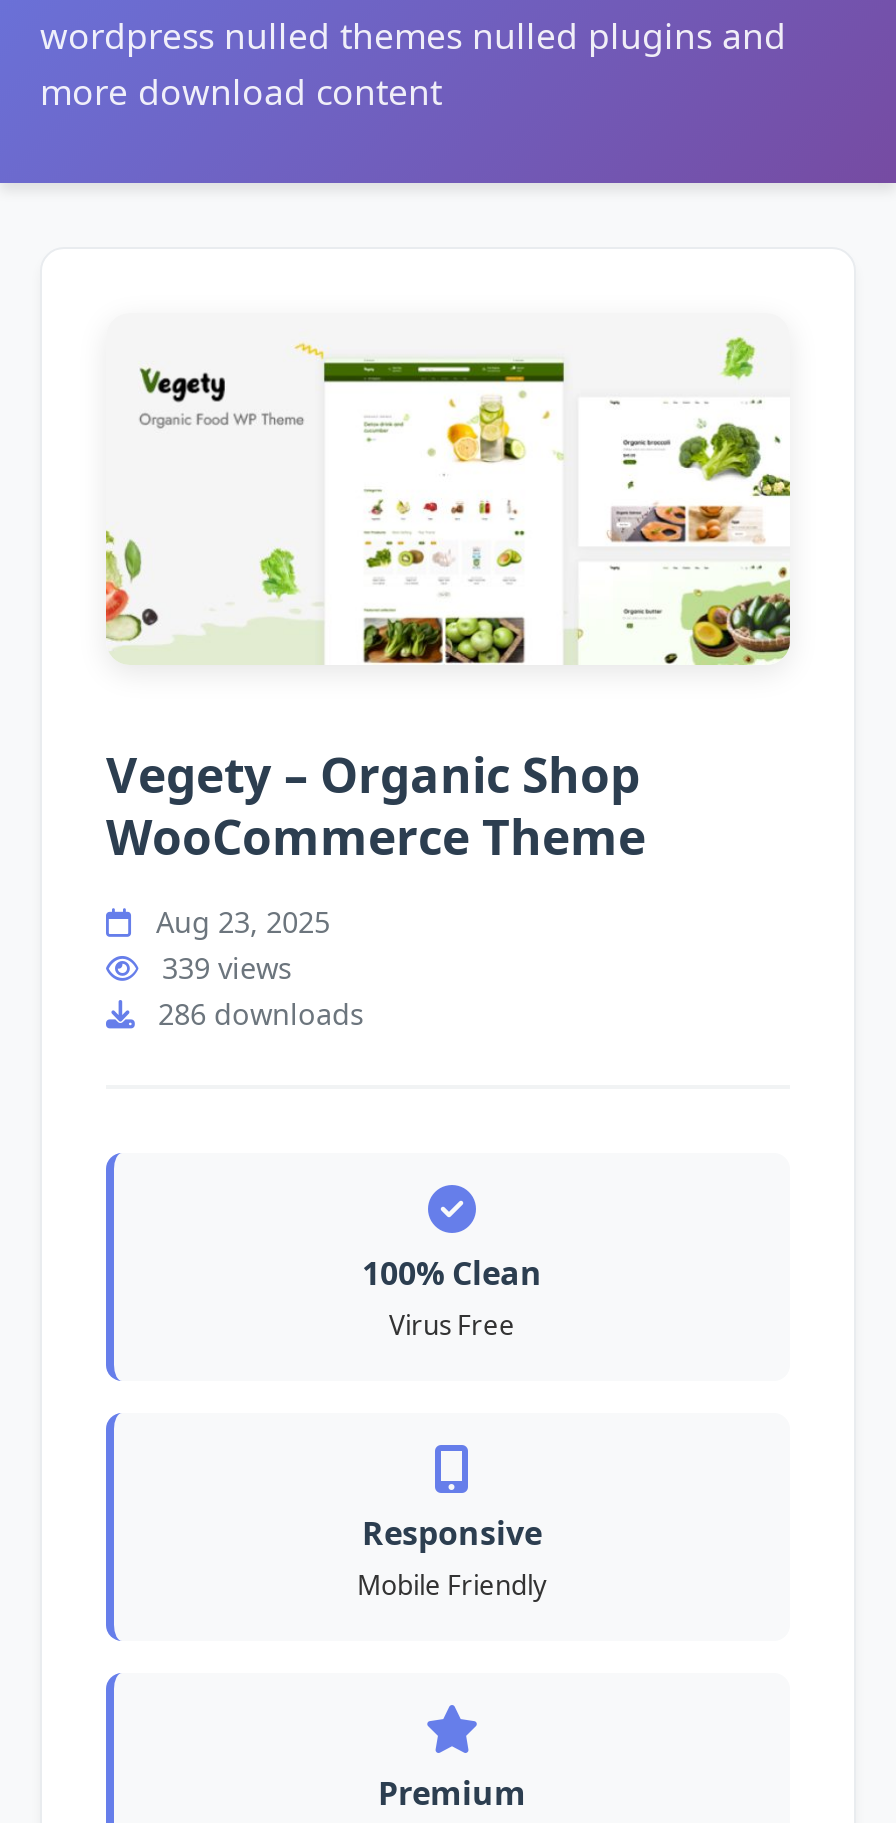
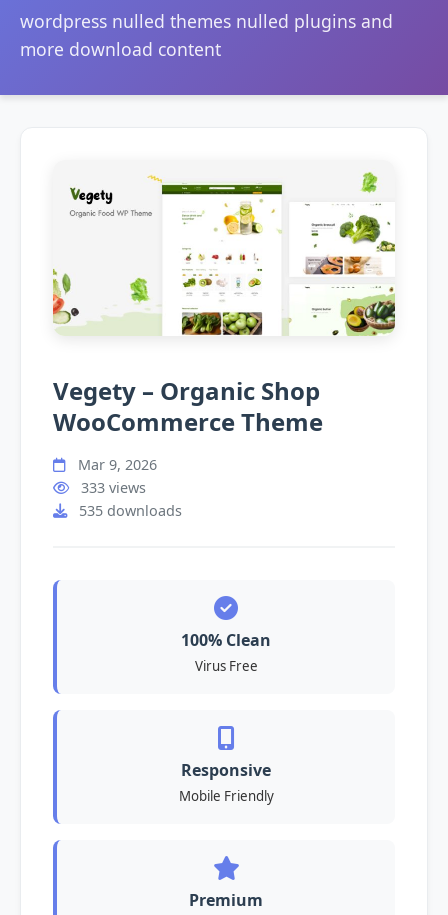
[148,903,364,1033] Aug 23, 2025 | 339 views | 286 downloads -> [74,455,182,520] Mar 9, 2026 | 333 views | 535 downloads

